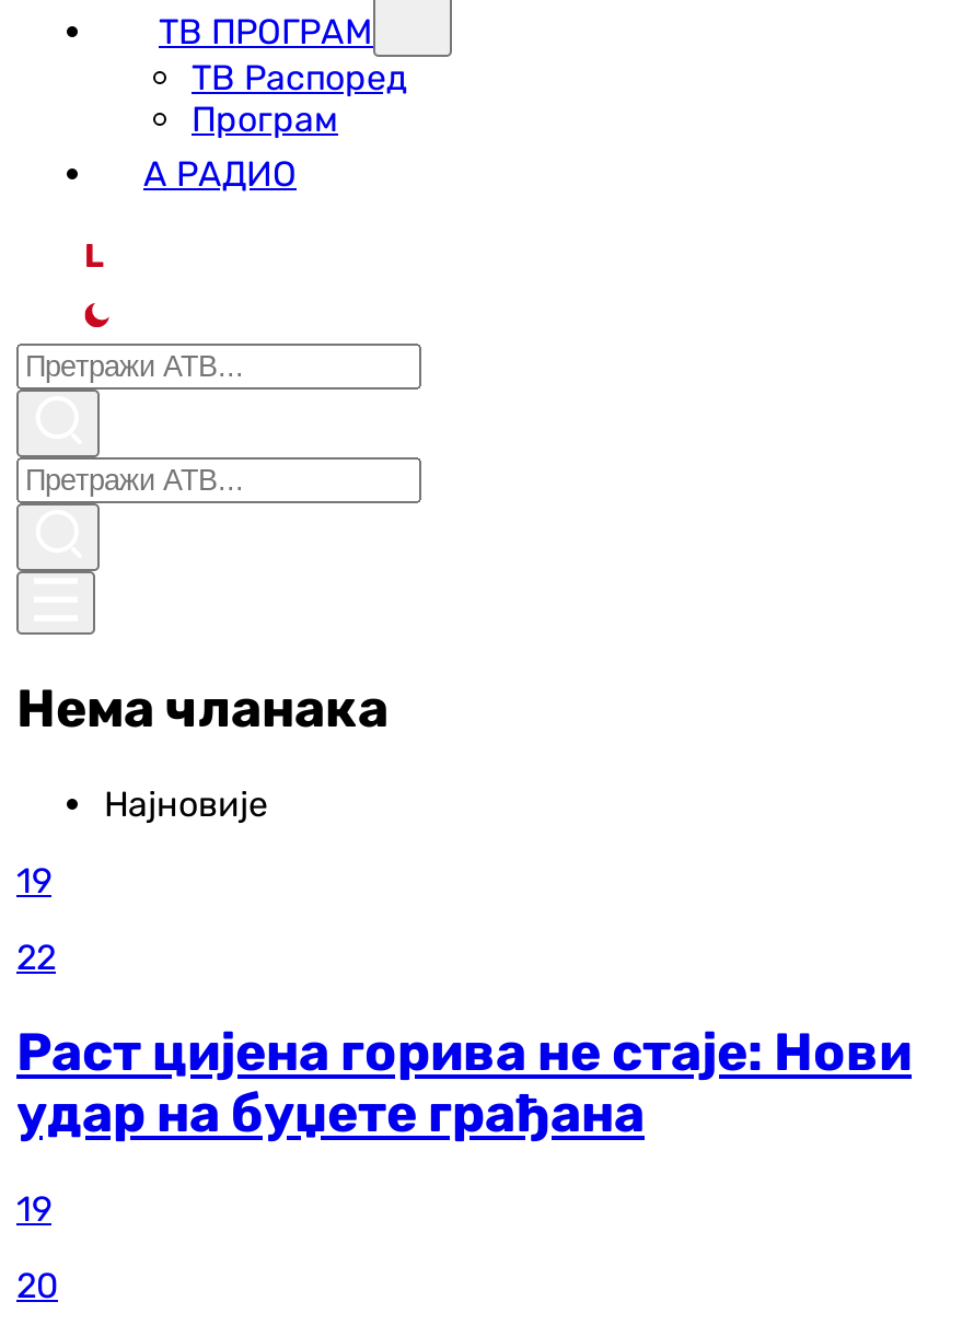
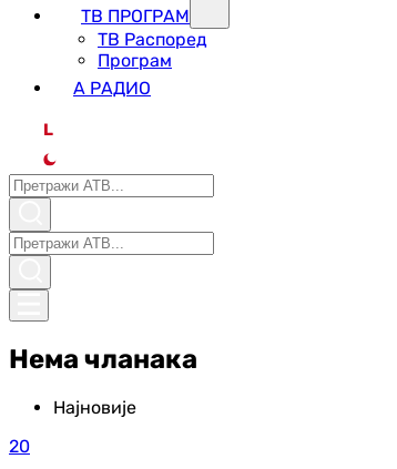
[16,860,912,1229] 19 | 22 | Раст цијена горива не стаје: Нови | удар на буџете грађана | 19 -> none

